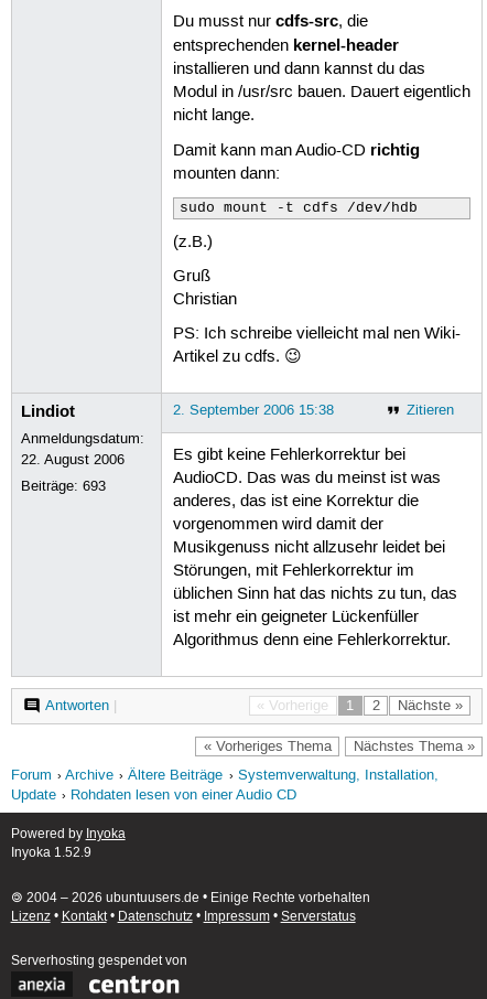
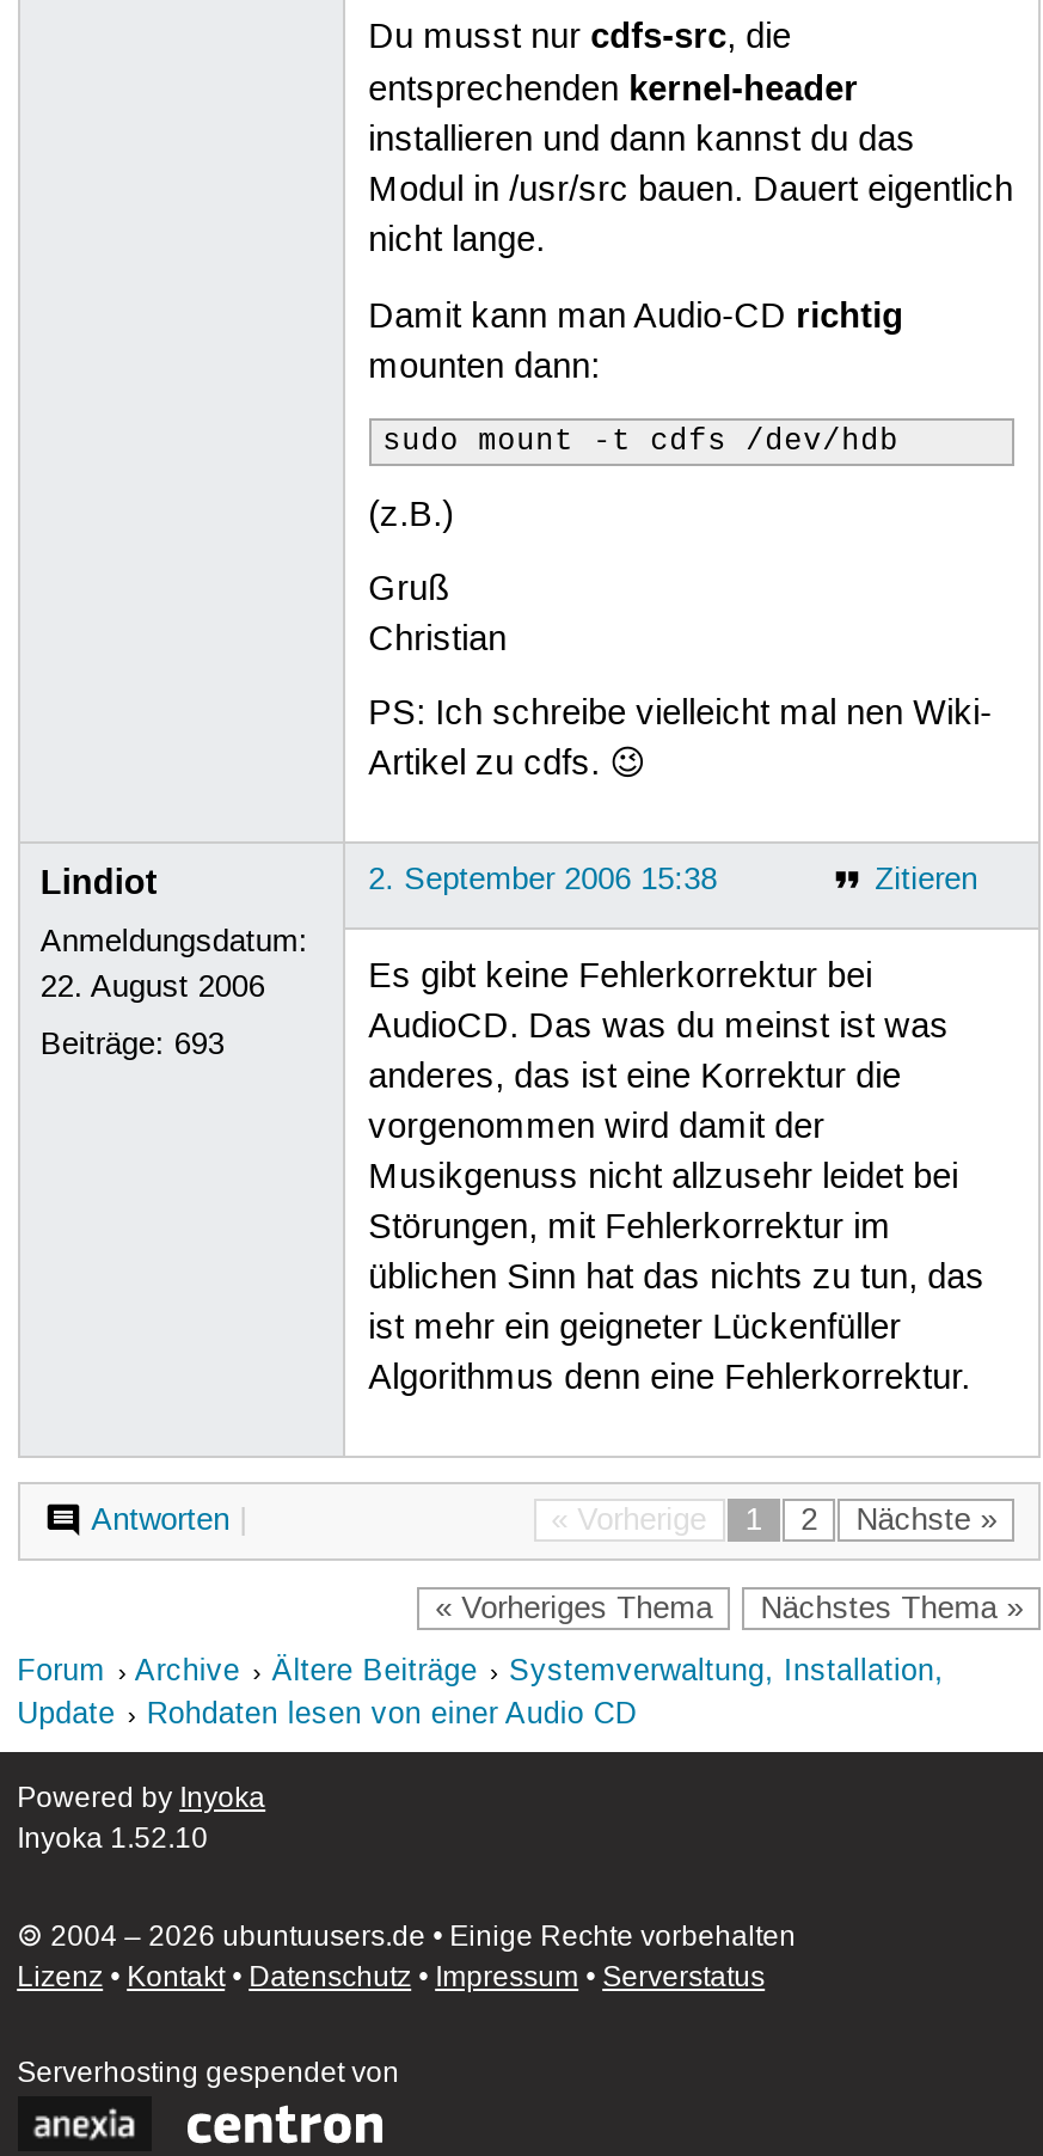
[11,845,91,862] Inyoka 1.52.9 -> [17,1823,208,1859] Inyoka 1.52.10

